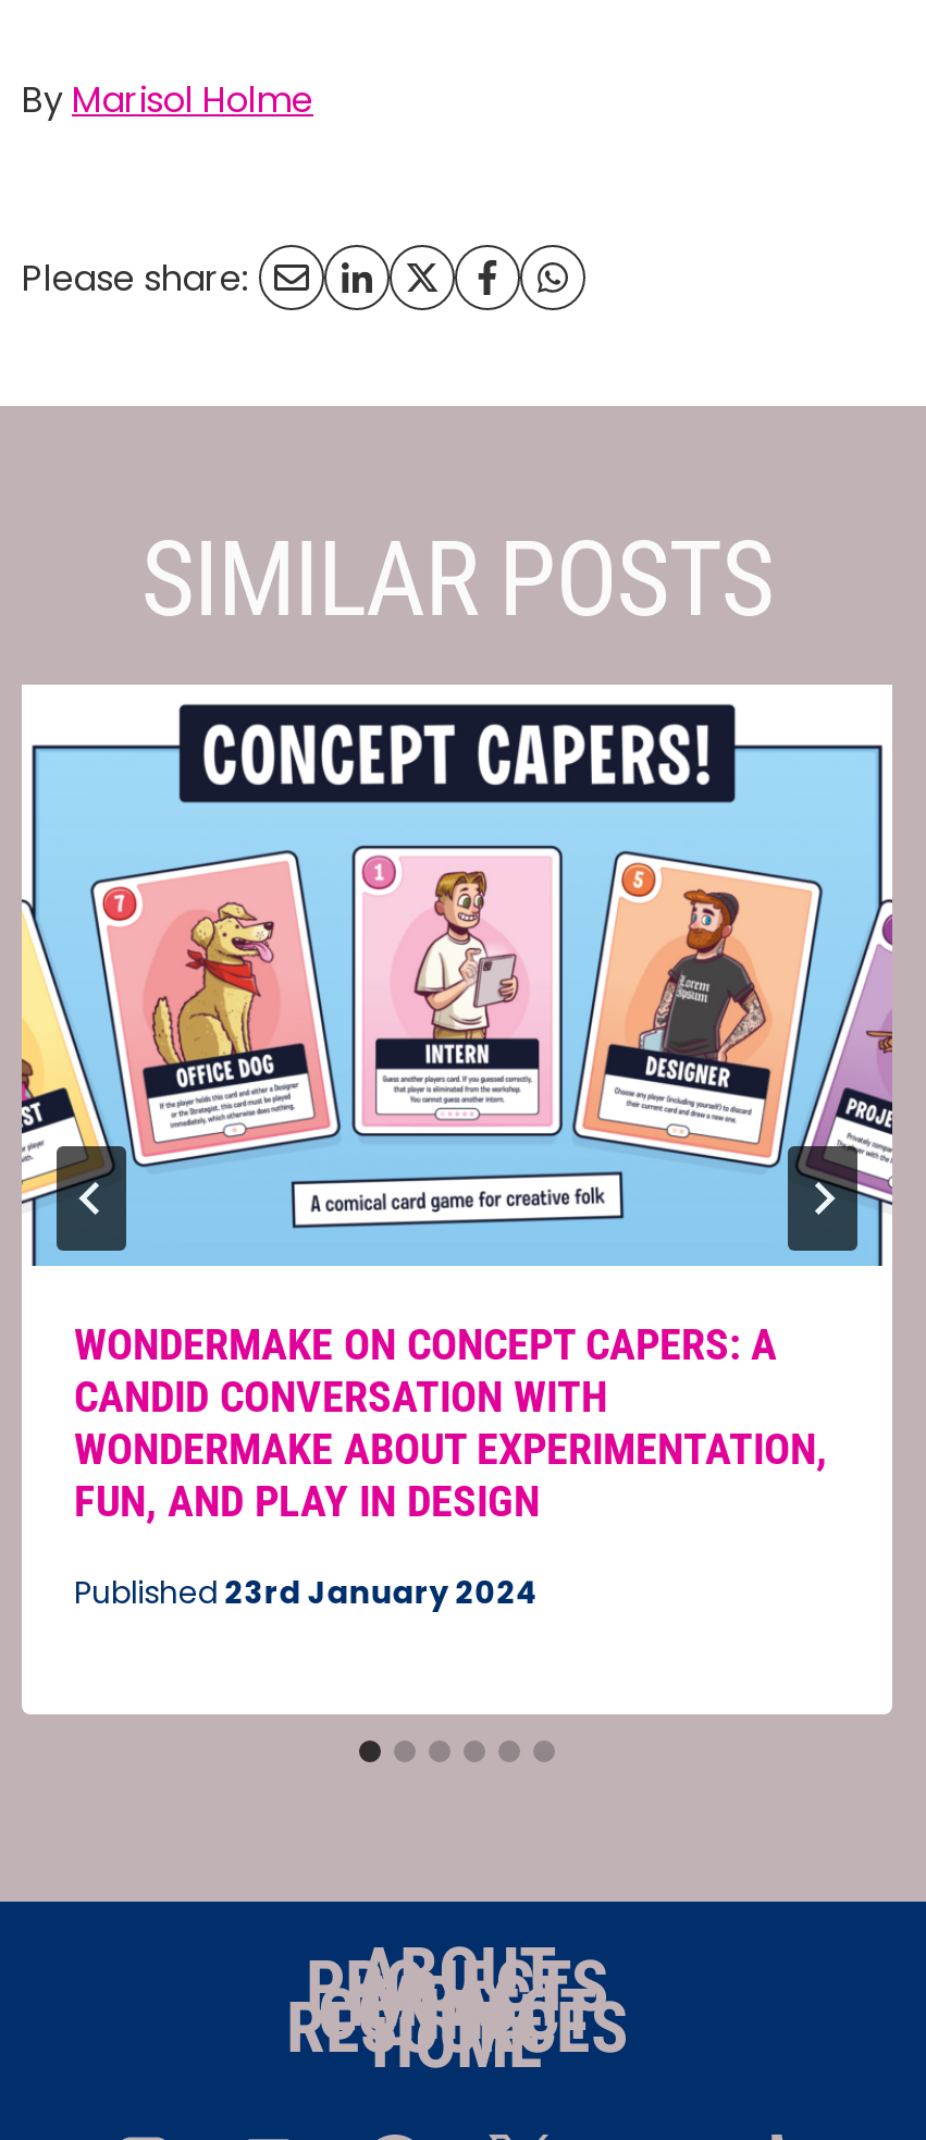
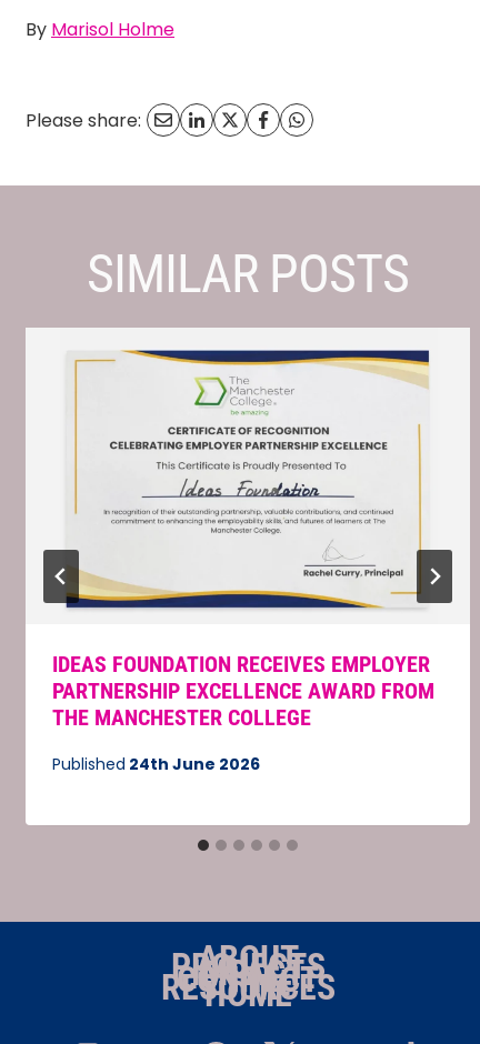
[20,704,894,1527] [image] | WONDERMAKE ON CONCEPT CAPERS: A | CANDID CONVERSATION WITH | WONDERMAKE ABOUT EXPERIMENTATION, | FUN, AND PLAY IN DESIGN -> [26,338,470,730] [image] | IDEAS FOUNDATION RECEIVES EMPLOYER | PARTNERSHIP EXCELLENCE AWARD FROM | THE MANCHESTER COLLEGE
[74,1570,538,1614] Published 23rd January 2024 -> [52,753,260,775] Published 24th June 2026

